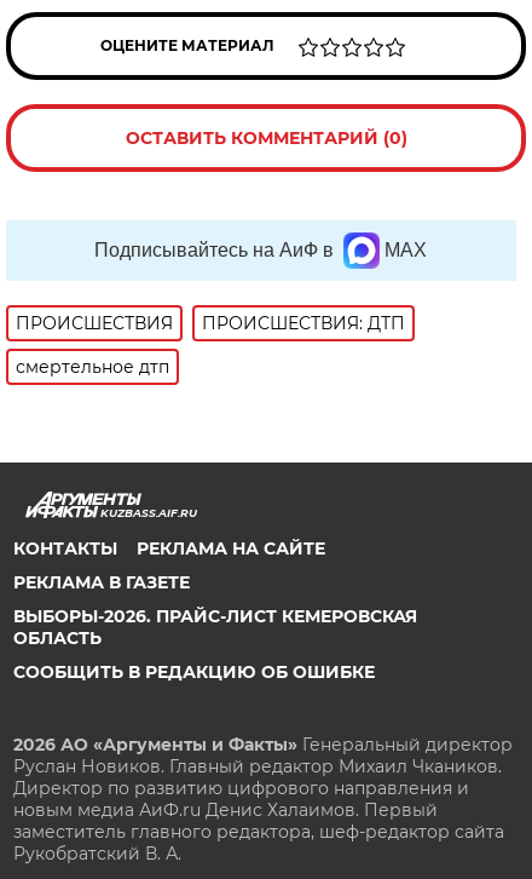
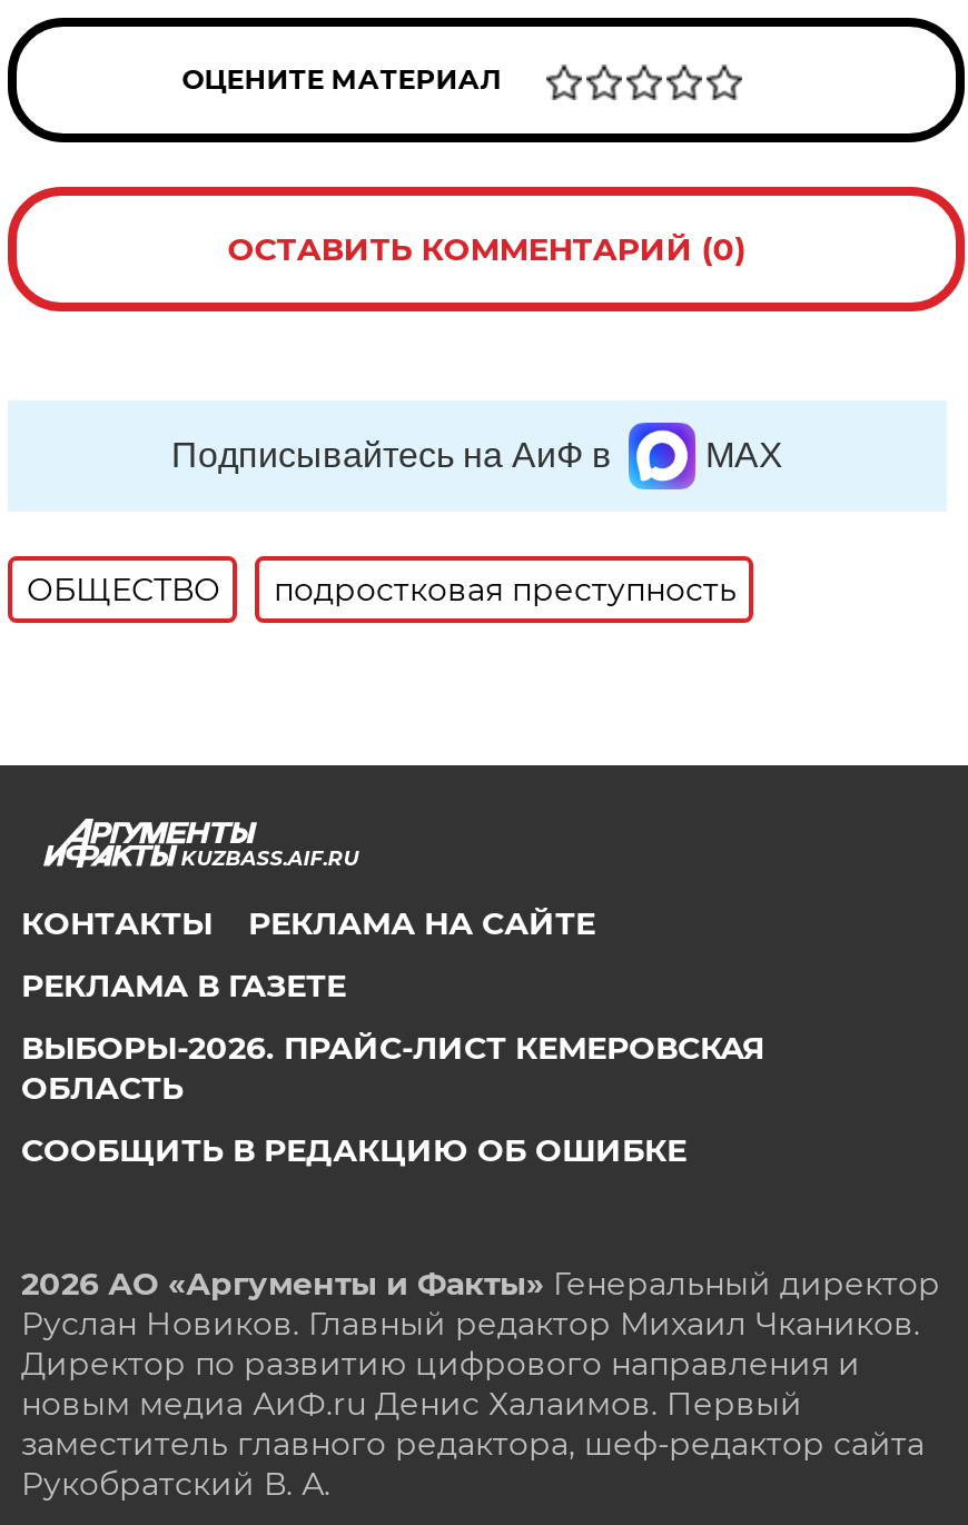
[16,312,406,378] ПРОИСШЕСТВИЯ | ПРОИСШЕСТВИЯ: ДТП | смертельное дтп -> [26,569,736,609] ОБЩЕСТВО | подростковая преступность

